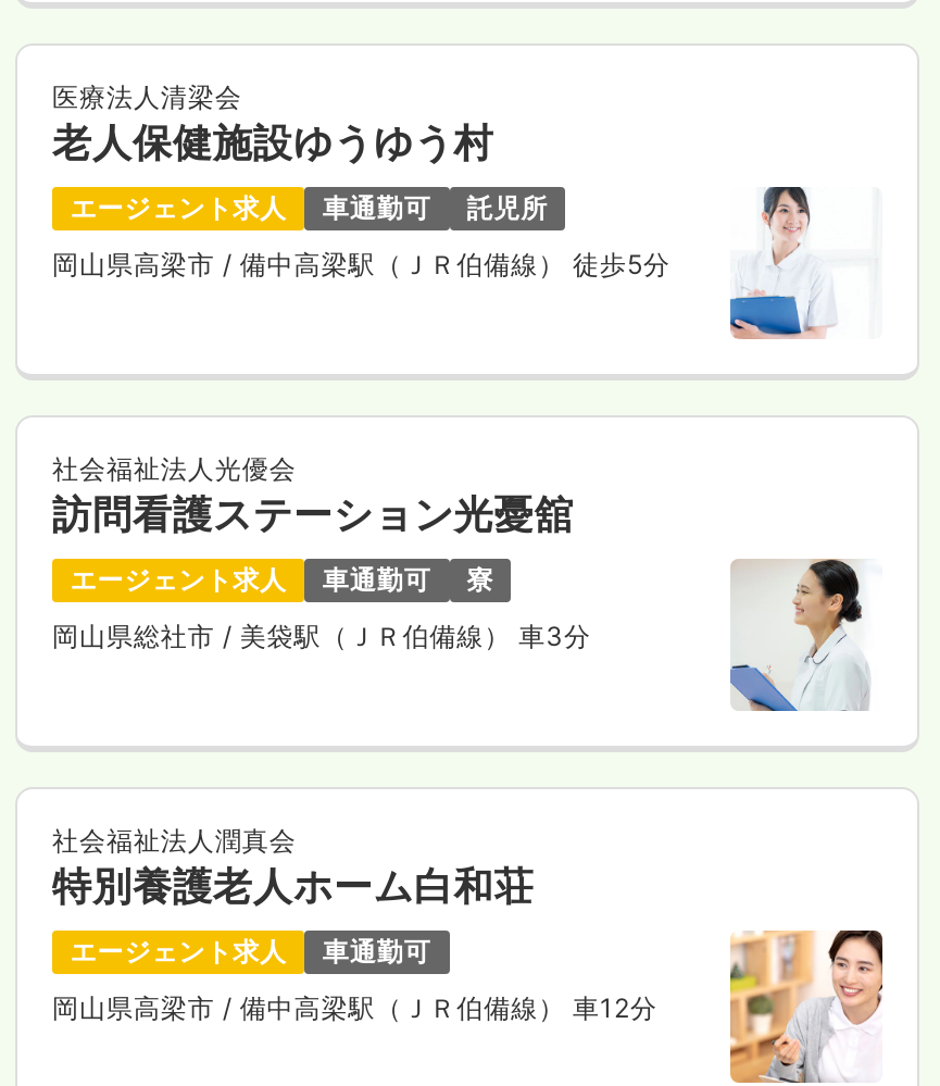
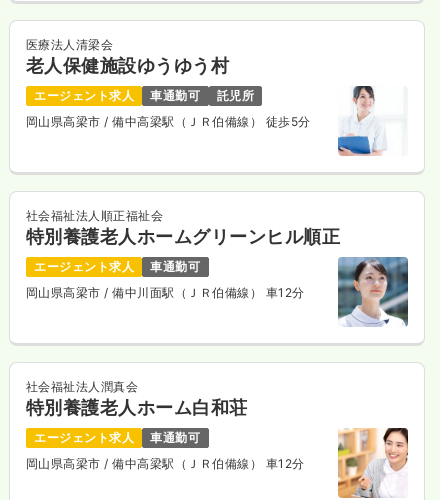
[52,452,574,537] 社会福祉法人光優会 | 訪問看護ステーション光憂舘 -> [26,208,340,247] 社会福祉法人順正福祉会 | 特別養護老人ホームグリーンヒル順正
[52,564,591,653] 寮 | 岡山県総社市/ 美袋駅（ＪＲ伯備線） 車3分 -> [26,285,304,300] 岡山県高梁市/ 備中川面駅（ＪＲ伯備線） 車12分
[728,559,882,713] [image] -> [337,256,409,327] [image]

